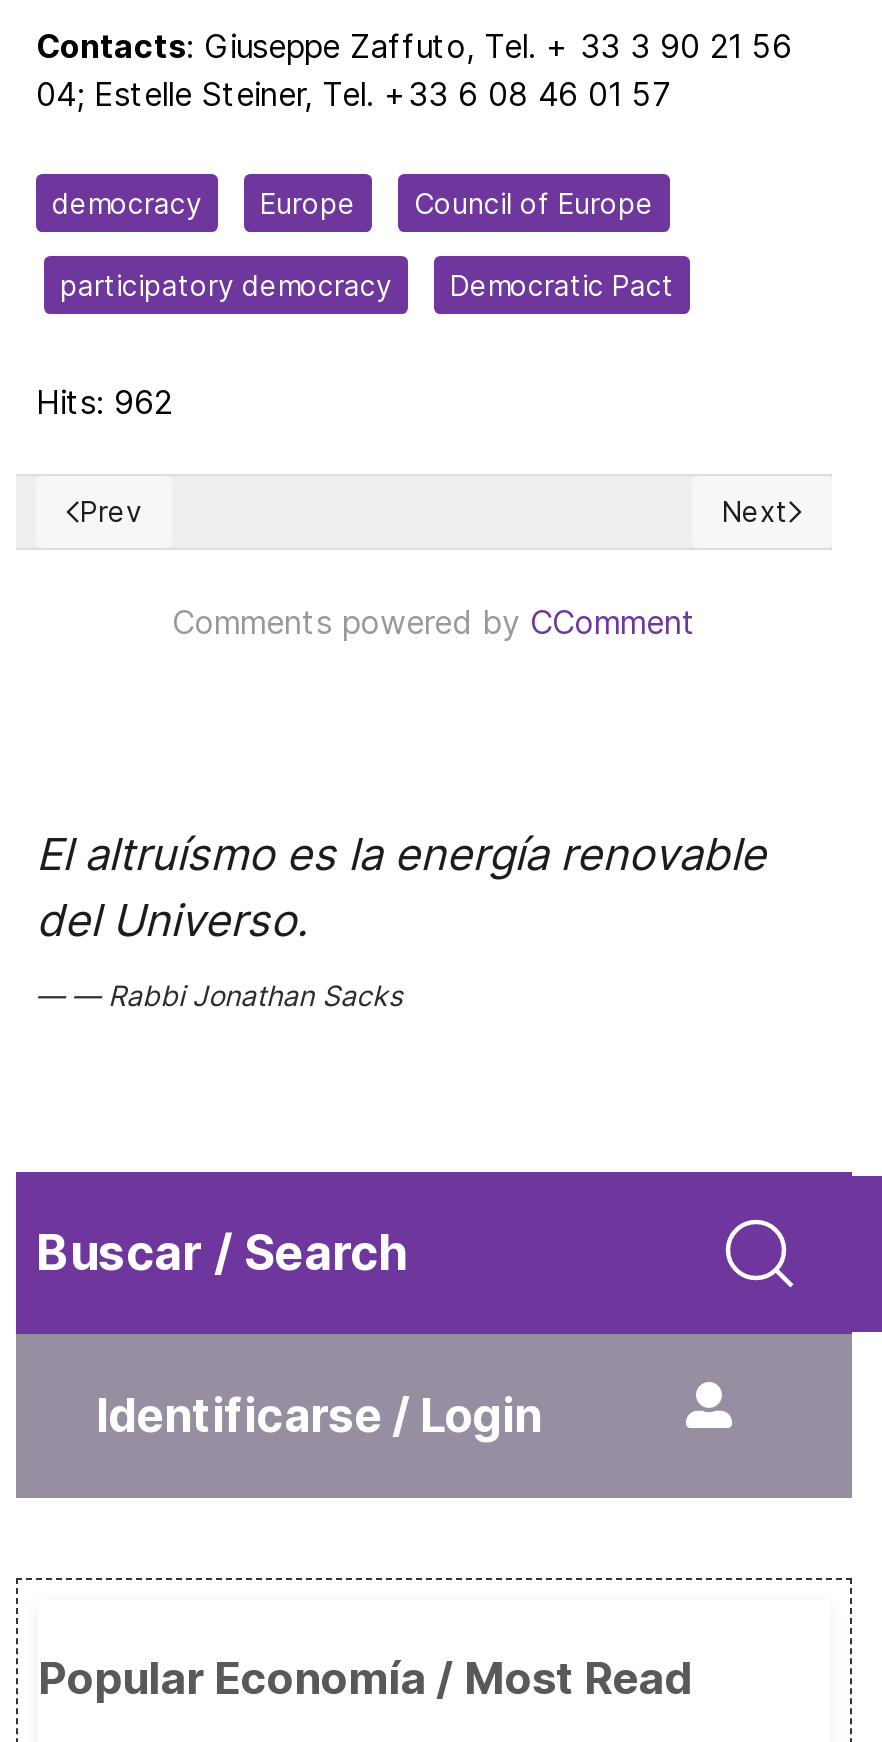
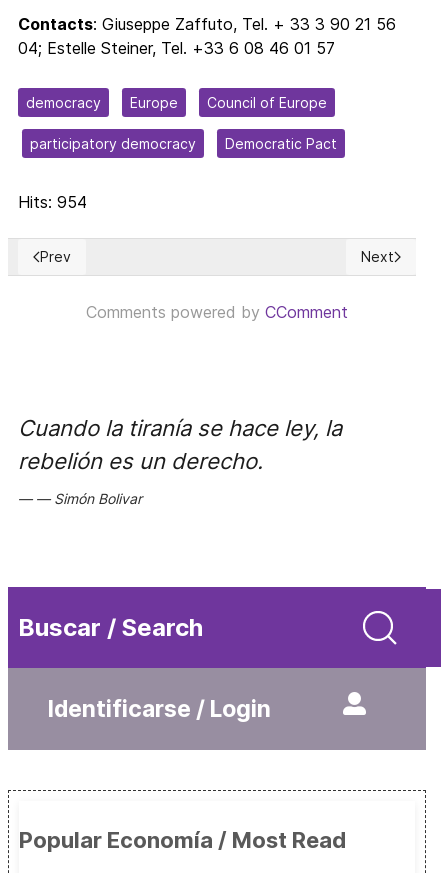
[36,382,172,422] Hits: 962 -> [18,192,87,212] Hits: 954
[36,828,766,946] El altruísmo es la energía renovable | del Universo. -> [18,415,342,474] Cuando la tiranía se hace ley, la | rebelión es un derecho.
[108,978,402,1012] Rabbi Jonathan Sacks -> [54,490,142,507] Simón Bolivar

